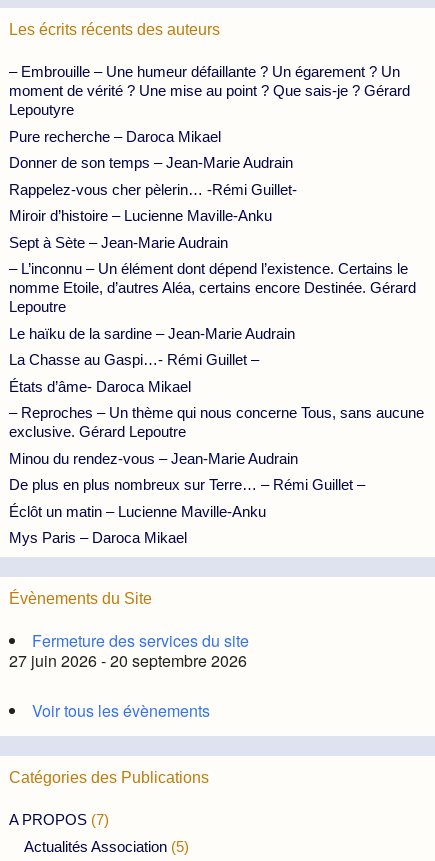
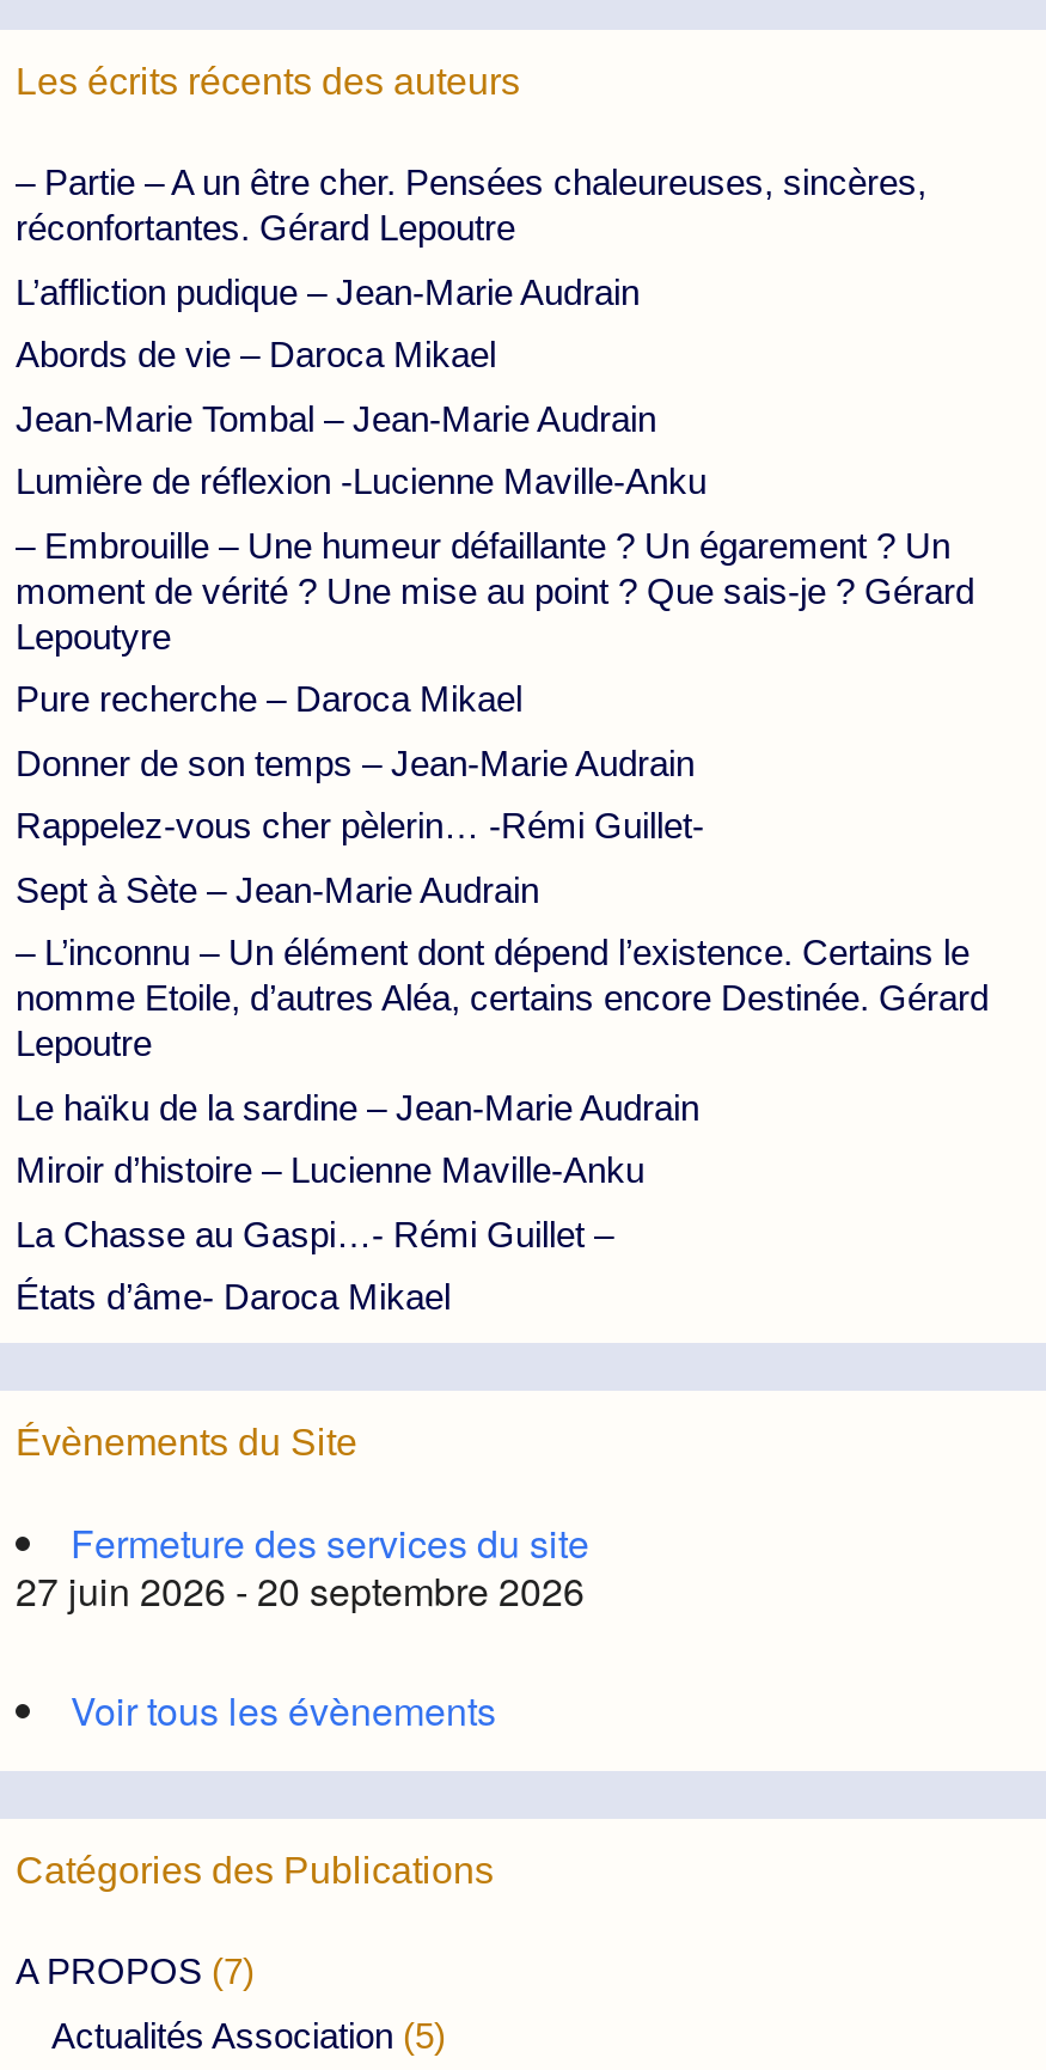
none -> [16,162,926,502] – Partie – A un être cher. Pensées chaleureuses, sincères, | réconfortantes. Gérard Lepoutre | L’affliction pudique – Jean-Marie Audrain | Abords de vie – Daroca Mikael | Jean-Marie Tombal – Jean-Marie Audrain | Lumière de réflexion -Lucienne Maville-Anku
moved [9,63,410,198] -> [16,525,974,846]: – Embrouille – Une humeur défaillante ? Un égarement ? Un | moment de vérité ? Une mise au point ? Que sais-je ? Gérard | Lepoutyre | Pure recherche – Daroca Mikael | Donner de son temps – Jean-Marie Audrain | Rappelez-vous cher pèlerin… -Rémi Guillet-
moved [9,207,272,224] -> [16,1150,644,1191]: Miroir d’histoire – Lucienne Maville-Anku
moved [9,234,416,342] -> [16,869,989,1127]: Sept à Sète – Jean-Marie Audrain | – L’inconnu – Un élément dont dépend l’existence. Certains le | nomme Etoile, d’autres Aléa, certains encore Destinée. Gérard | Lepoutre | Le haïku de la sardine – Jean-Marie Audrain
moved [9,351,259,395] -> [16,1214,613,1318]: La Chasse au Gaspi…- Rémi Guillet – | États d’âme- Daroca Mikael
[9,404,424,546] – Reproches – Un thème qui nous concerne Tous, sans aucune | exclusive. Gérard Lepoutre | Minou du rendez-vous – Jean-Marie Audrain | De plus en plus nombreux sur Terre… – Rémi Guillet – | Éclôt un matin – Lucienne Maville-Anku | Mys Paris – Daroca Mikael -> none

